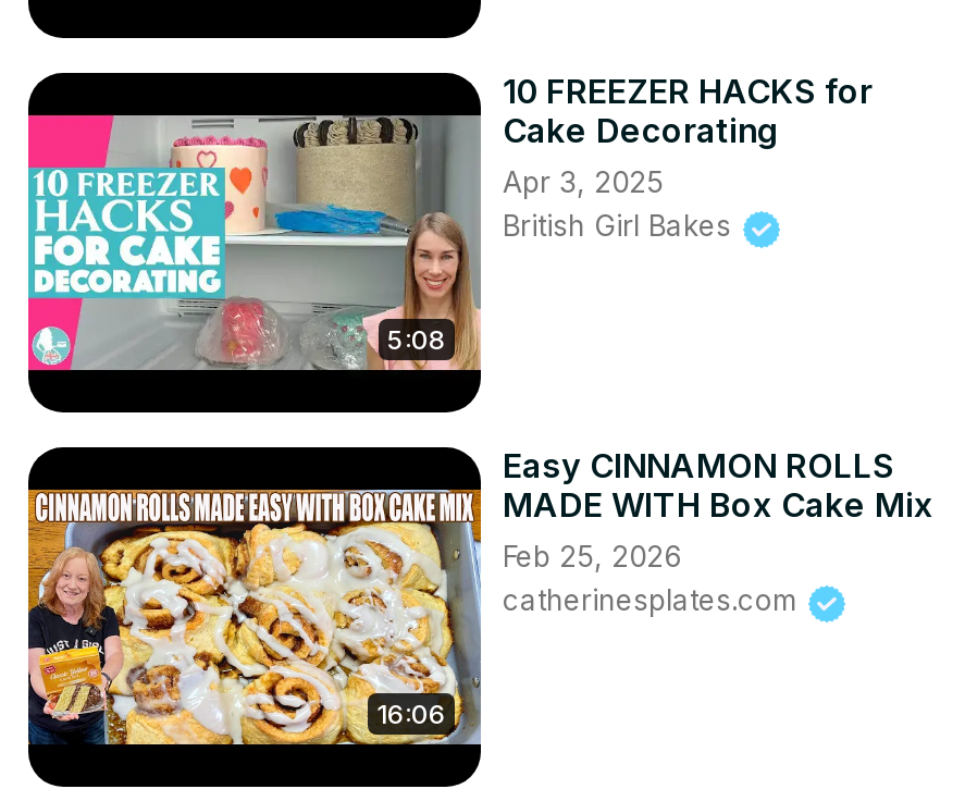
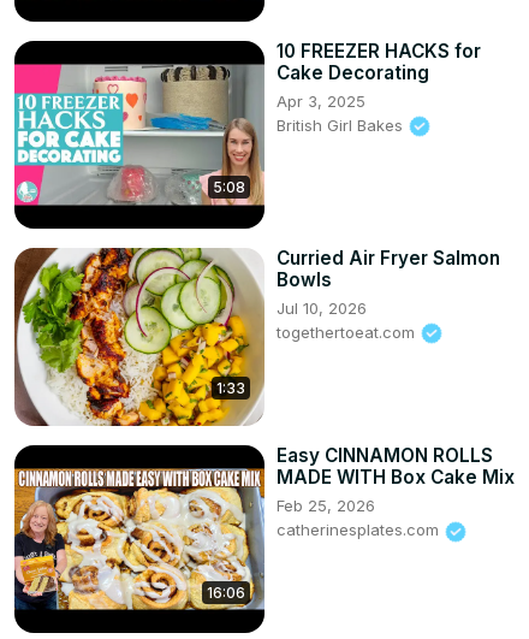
none -> [13,247,264,427] [image] | 1:33
none -> [277,246,500,342] Curried Air Fryer Salmon | Bowls | Jul 10, 2026 | togethertoeat.com

